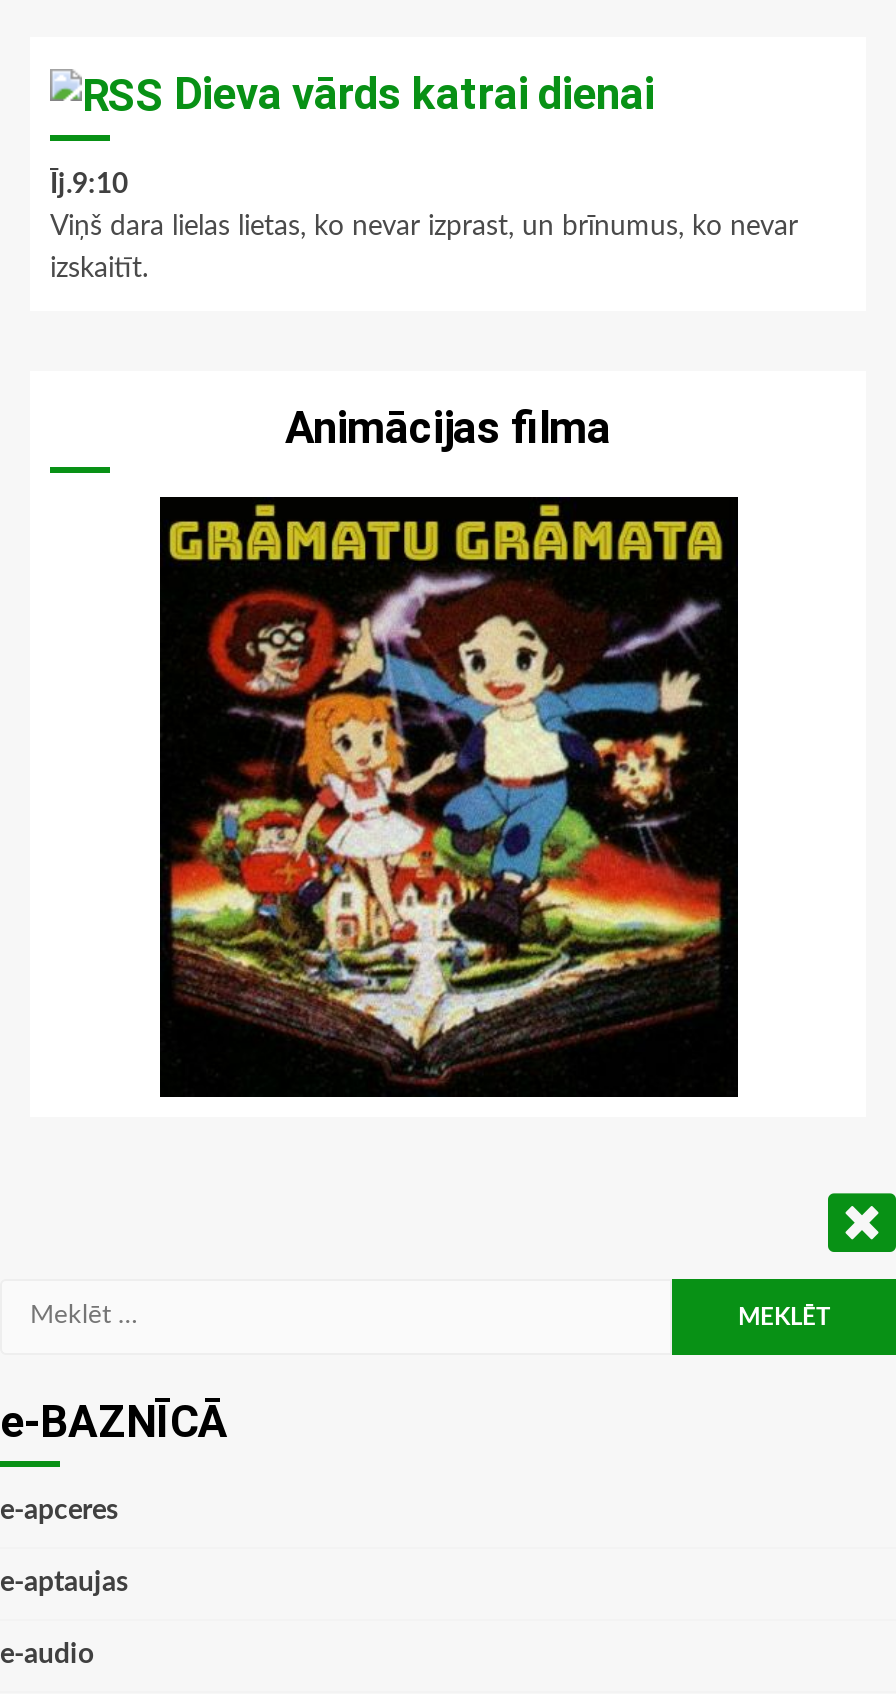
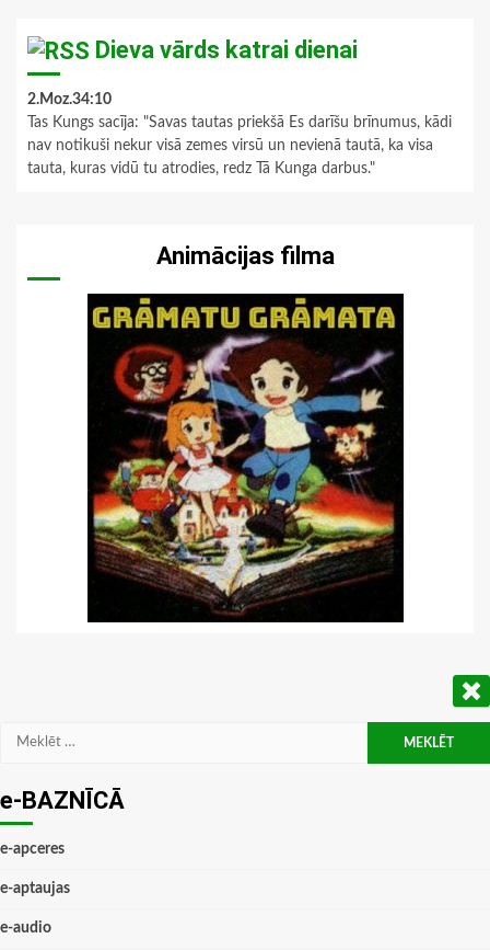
[50,172,798,284] Īj.9:10 | Viņš dara lielas lietas, ko nevar izprast, un brīnumus, ko nevar | izskaitīt. -> [27,93,452,177] 2.Moz.34:10 | Tas Kungs sacīja: "Savas tautas priekšā Es darīšu brīnumus, kādi | nav notikuši nekur visā zemes virsū un nevienā tautā, ka visa | tauta, kuras vidū tu atrodies, redz Tā Kunga darbus."

